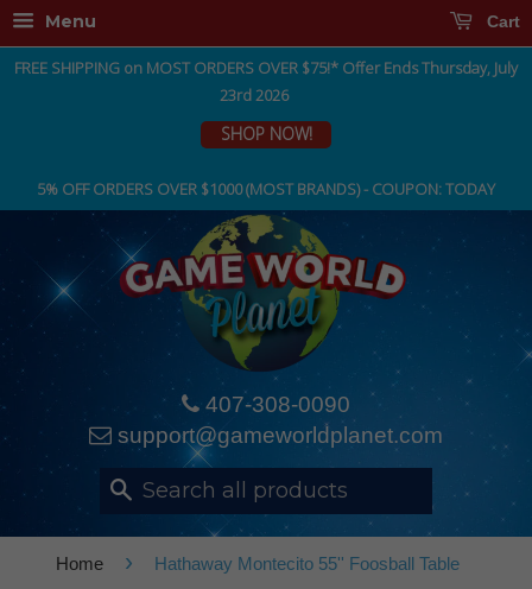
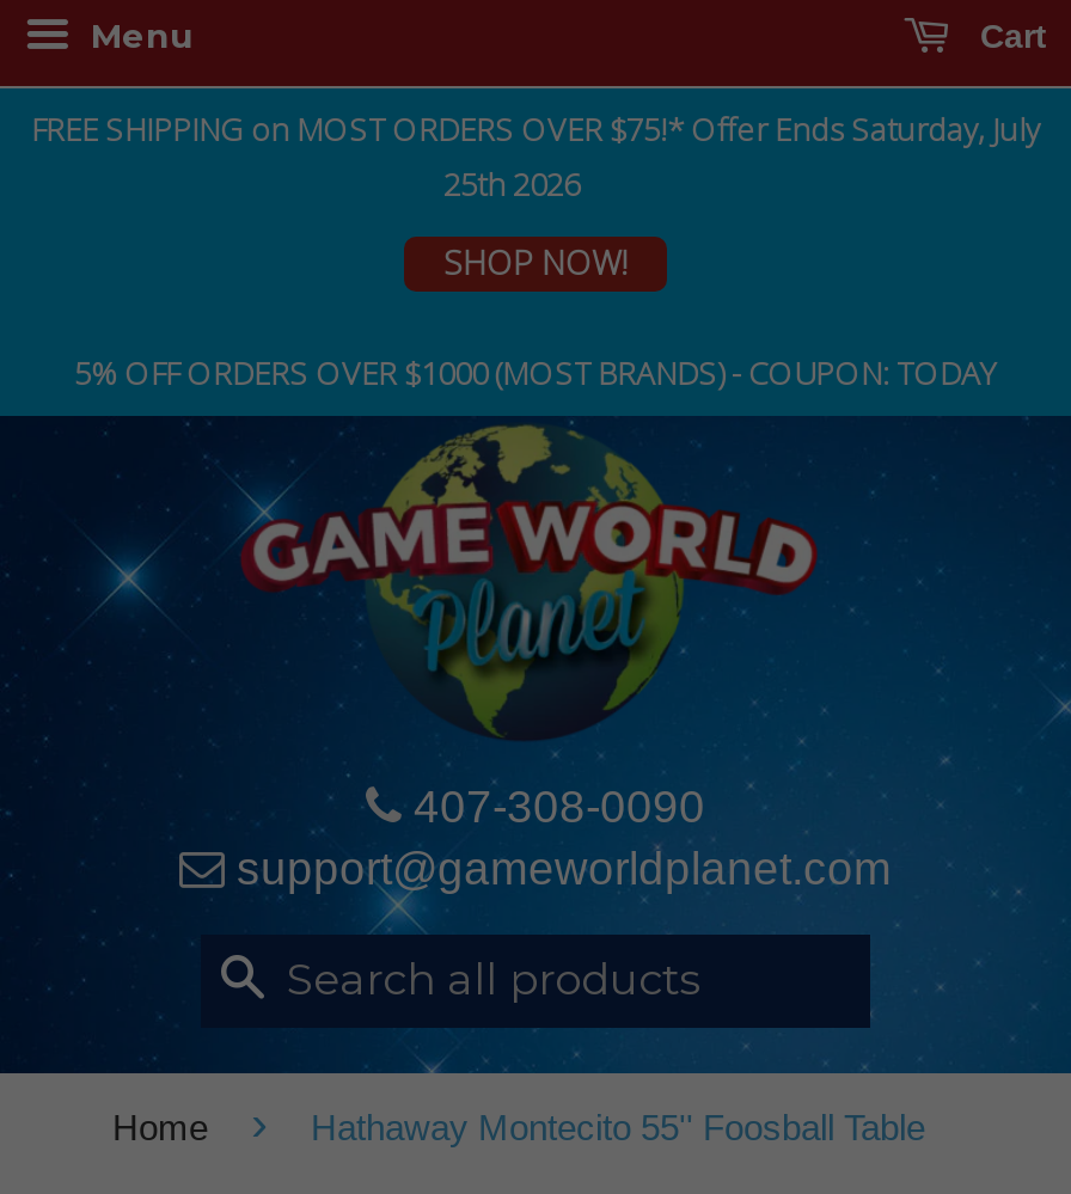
[14,57,518,106] FREE SHIPPING on MOST ORDERS OVER $75!* Offer Ends Thursday, July | 23rd 2026 -> [31,108,1040,206] FREE SHIPPING on MOST ORDERS OVER $75!* Offer Ends Saturday, July | 25th 2026

